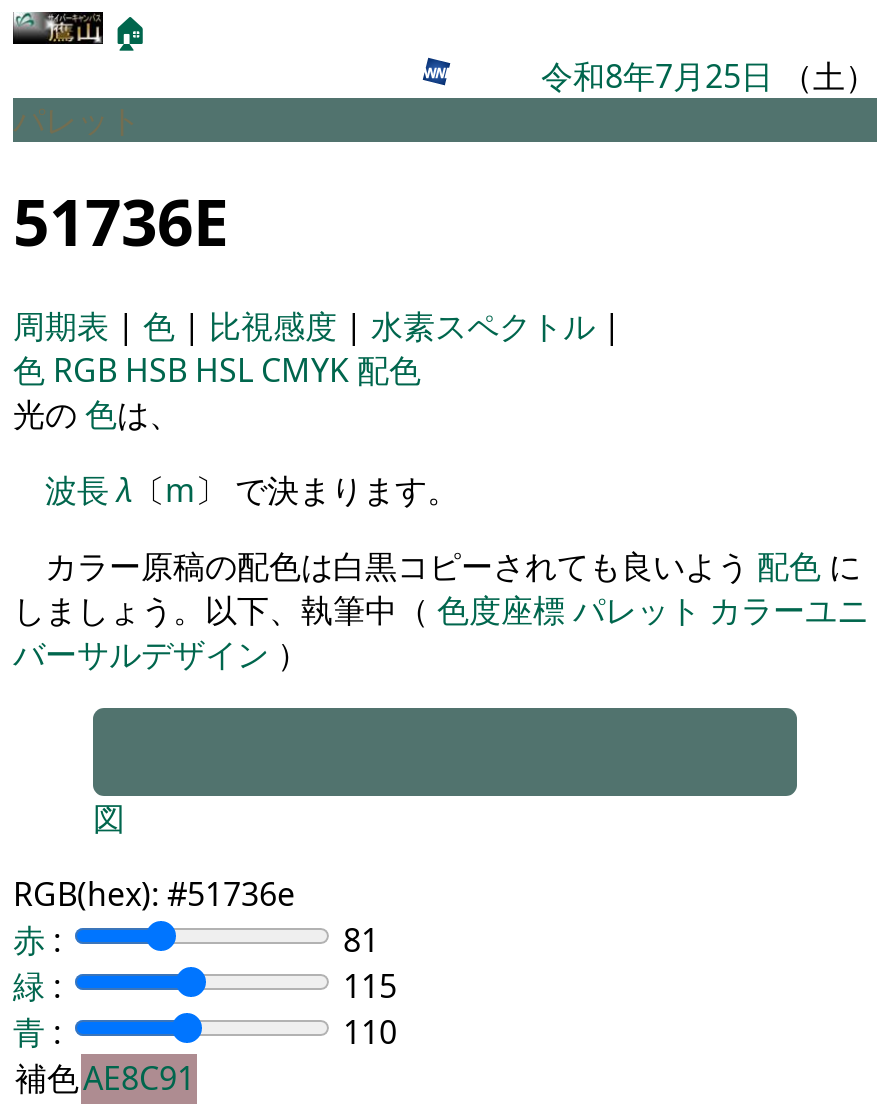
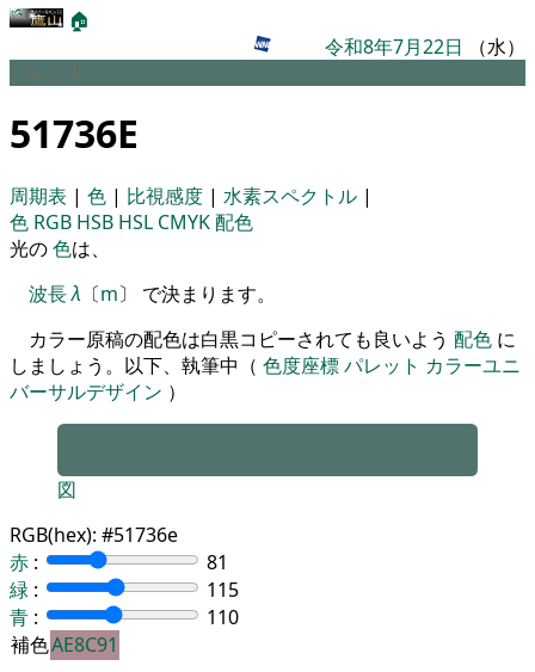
[541,54,877,98] 令和8年7月25日（土） -> [325,33,525,60] 令和8年7月22日（水）

